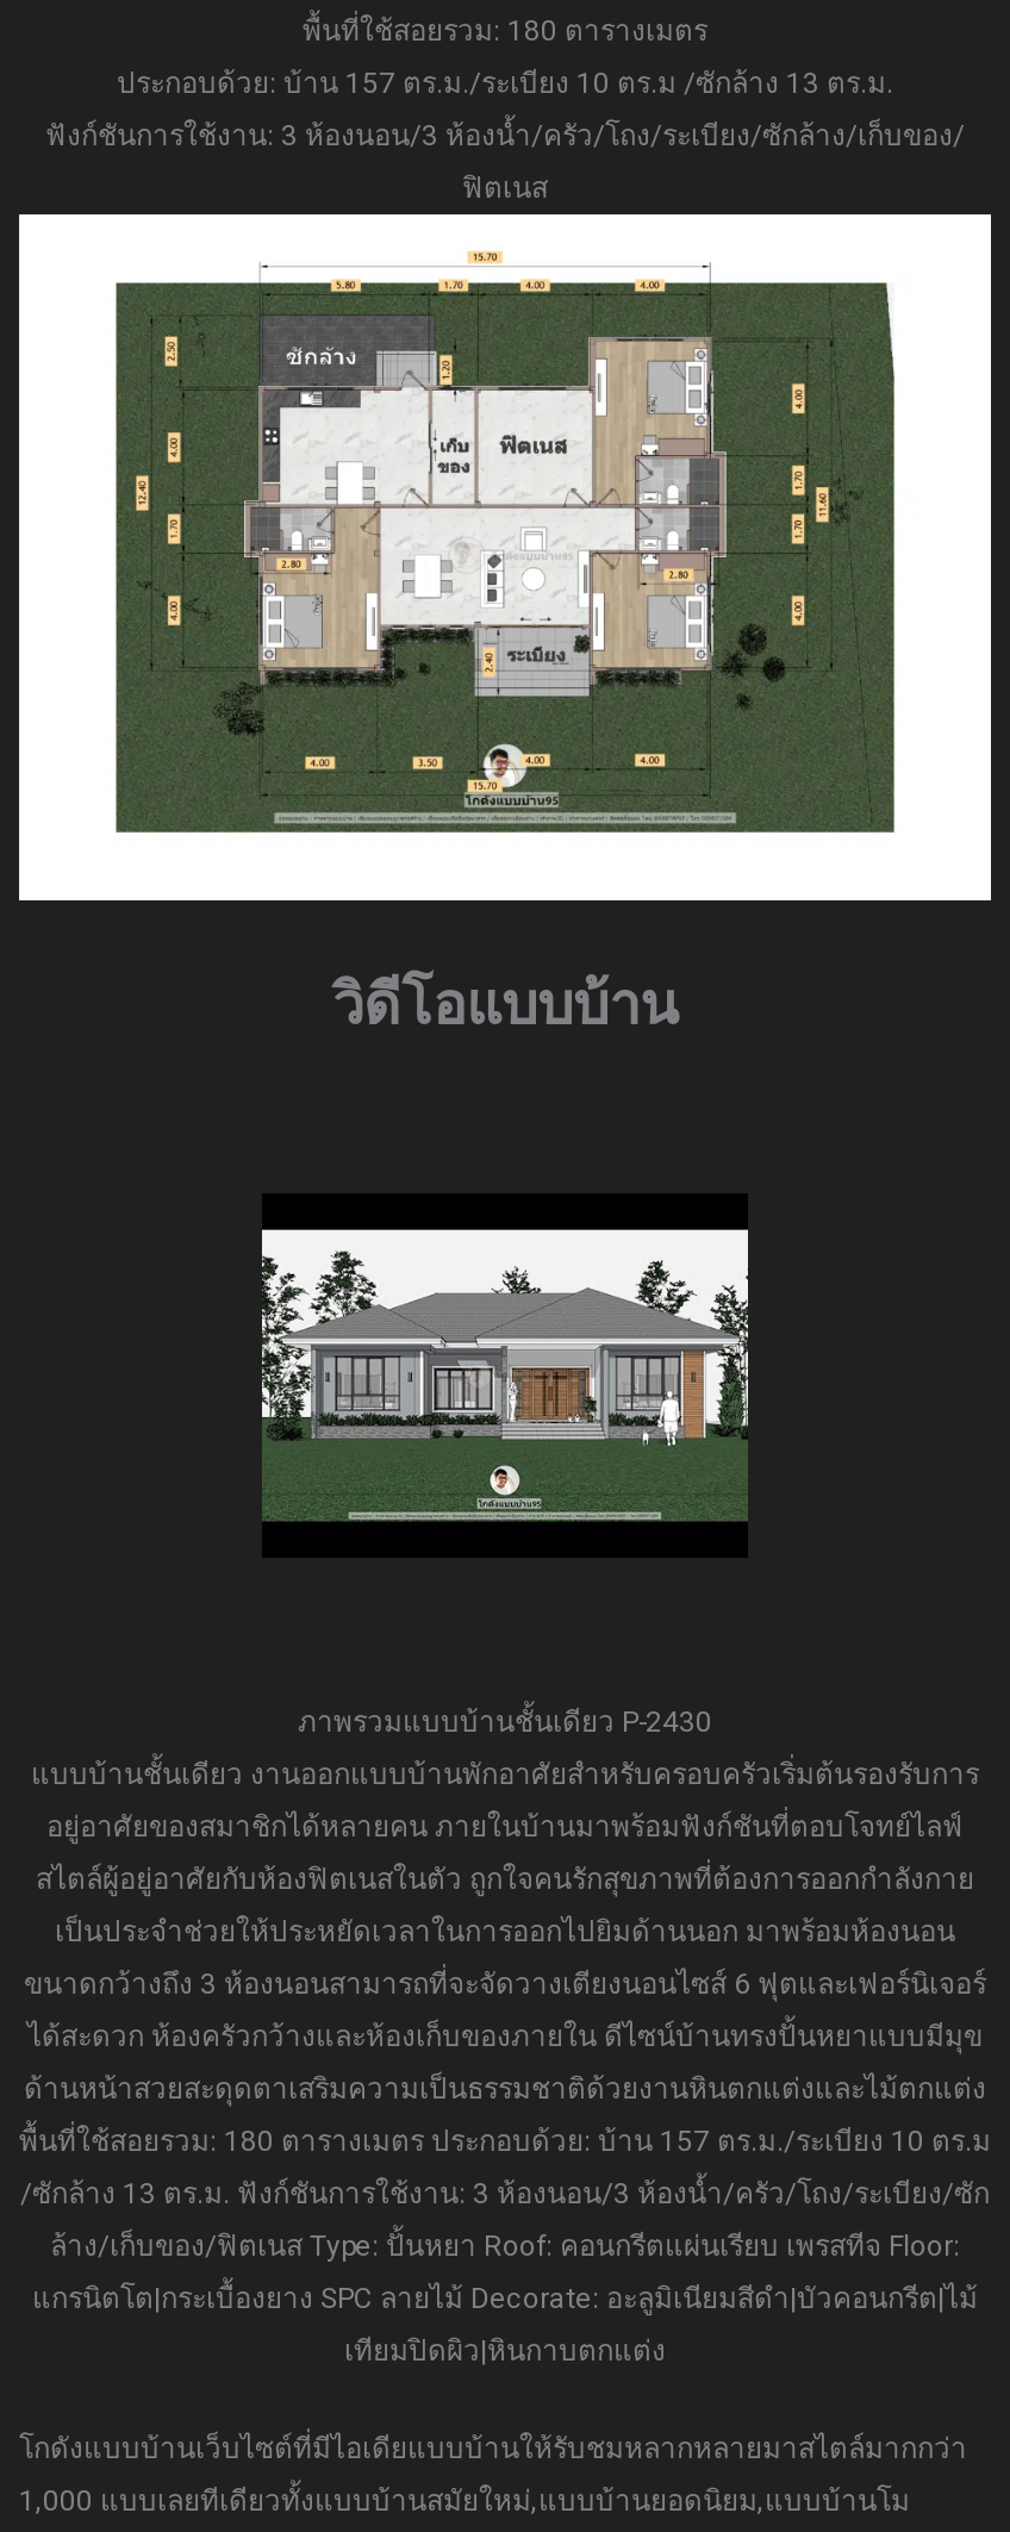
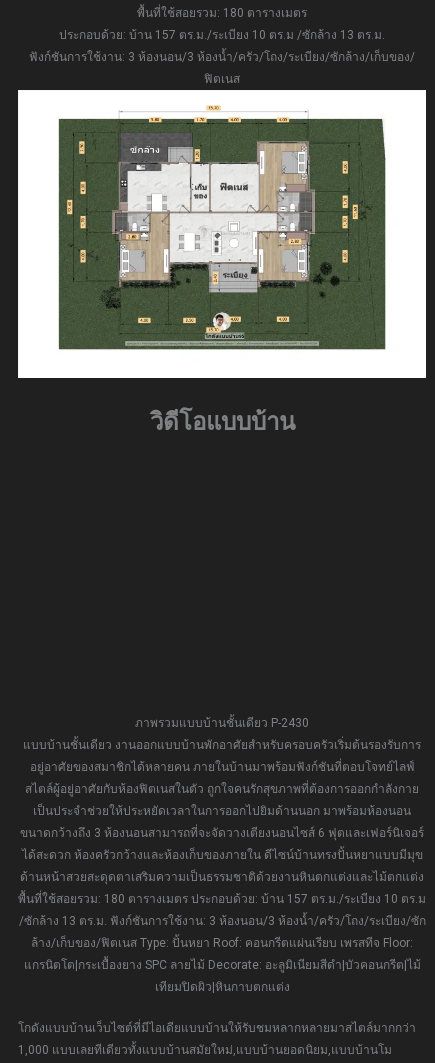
[260,1198,750,1553] [image] -> none

